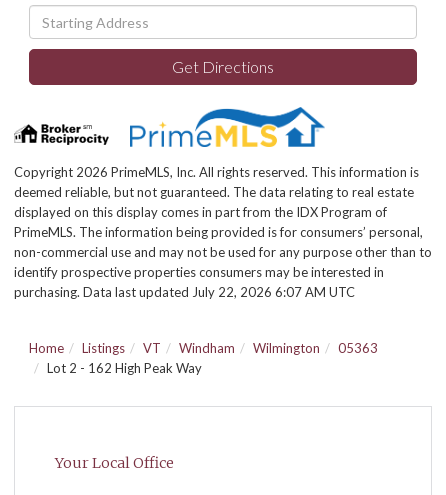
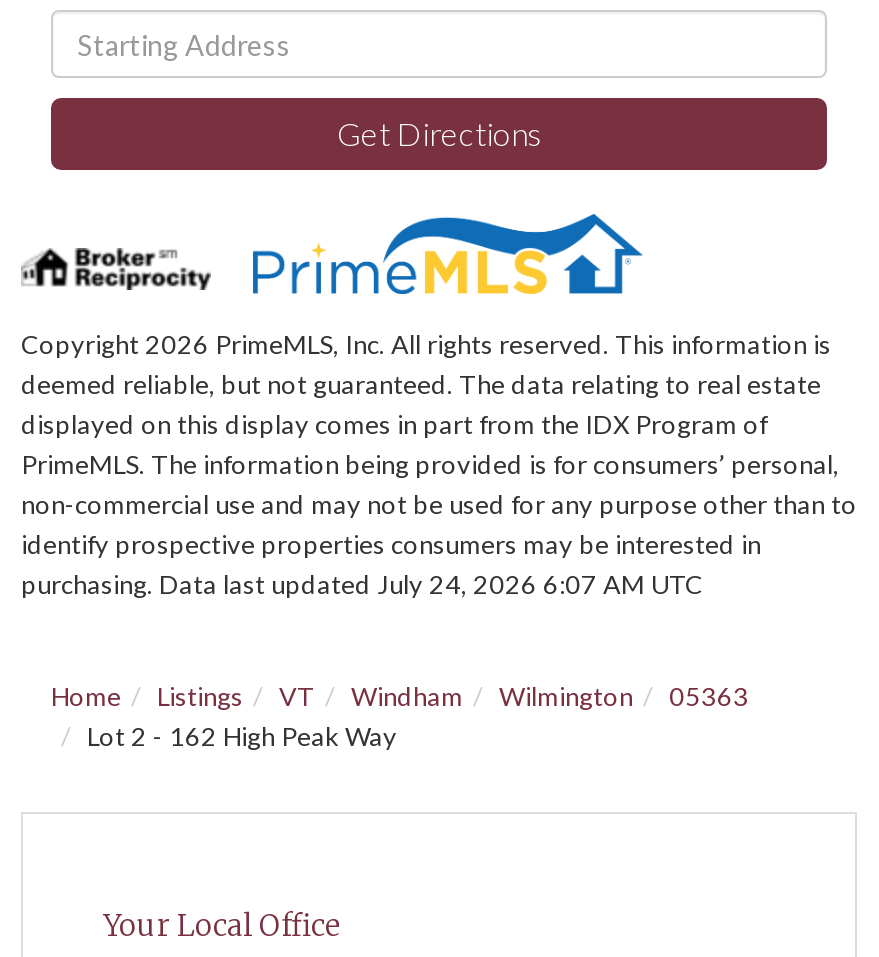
[14,284,355,300] purchasing. Data last updated July 22, 2026 6:07 AM UTC -> [21,569,703,601] purchasing. Data last updated July 24, 2026 6:07 AM UTC

